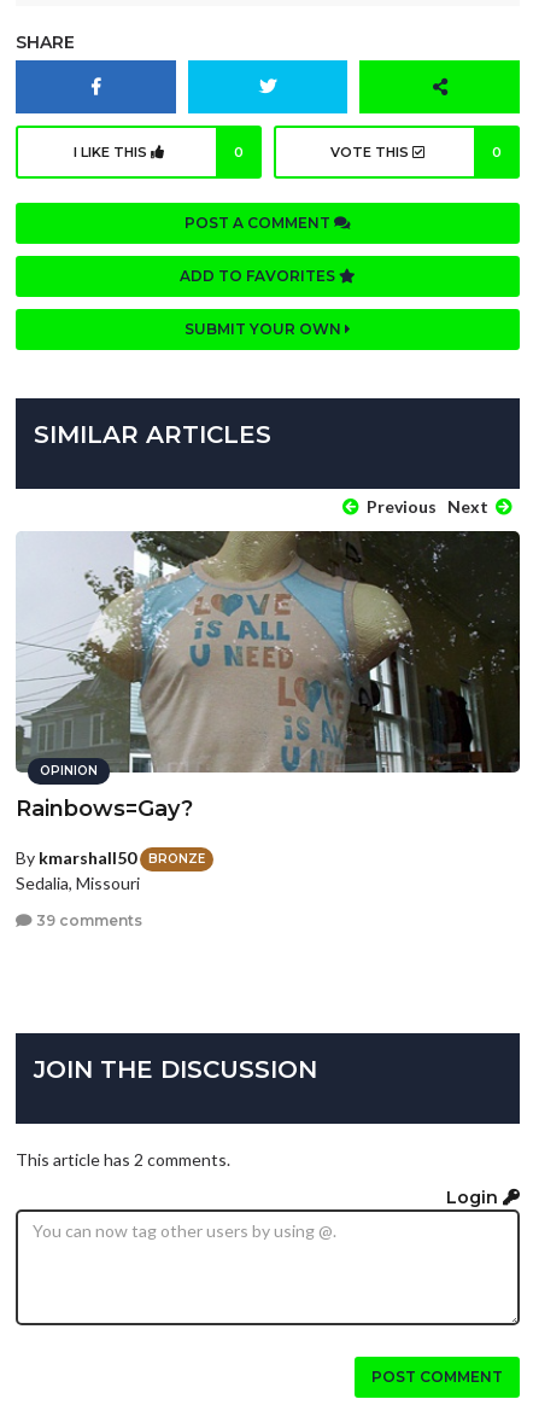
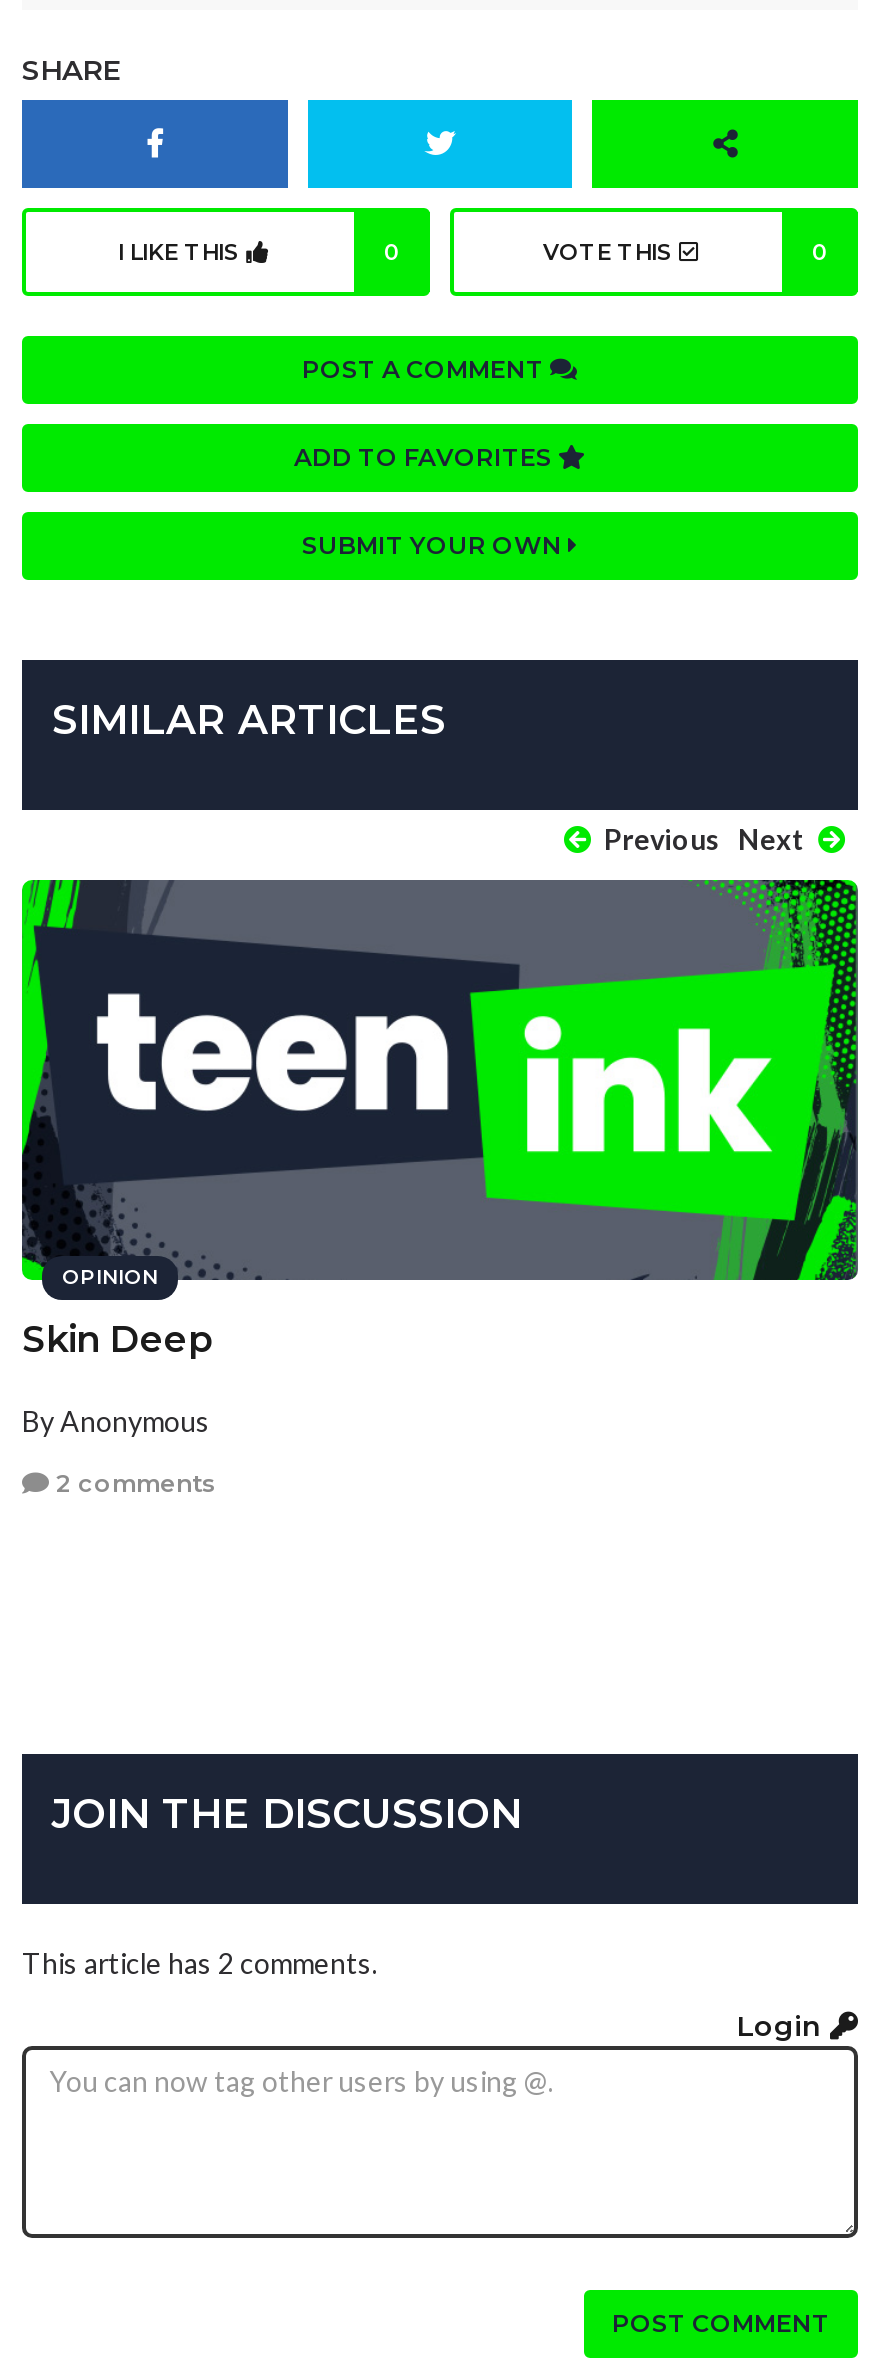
[14,530,521,821] [image] | Rainbows=Gay? -> [20,878,860,1361] [image] | Skin Deep
[16,847,205,893] By kmarshall50 | BRONZE | Sedalia, Missouri -> [22,1403,210,1437] By Anonymous
[33,912,142,930] 39 comments -> [50,1468,216,1498] 2 comments

